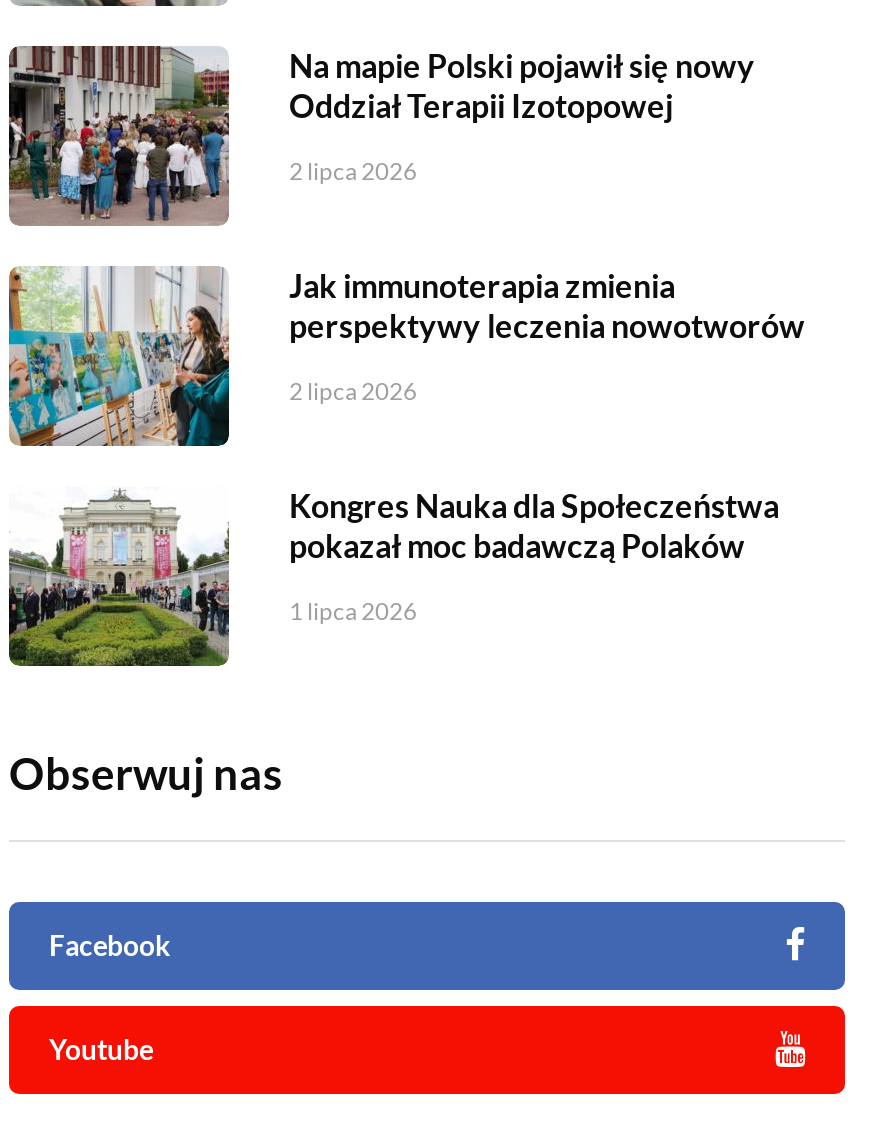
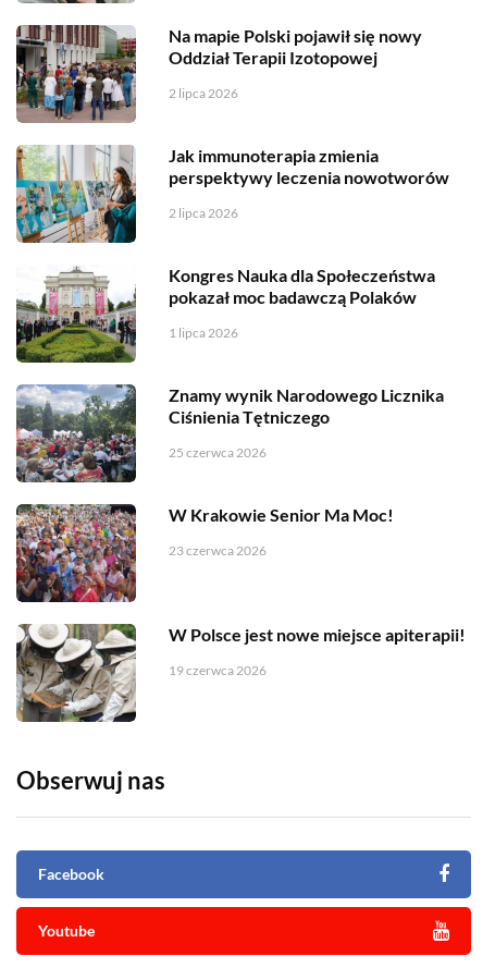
none -> [15,384,444,558] [image] | Znamy wynik Narodowego Licznika | Ciśnienia Tętniczego | 25 czerwca 2026 | W Krakowie Senior Ma Moc! | 23 czerwca 2026
none -> [15,623,466,722] [image] | W Polsce jest nowe miejsce apiterapii! | 19 czerwca 2026
none -> [15,503,137,603] [image]

